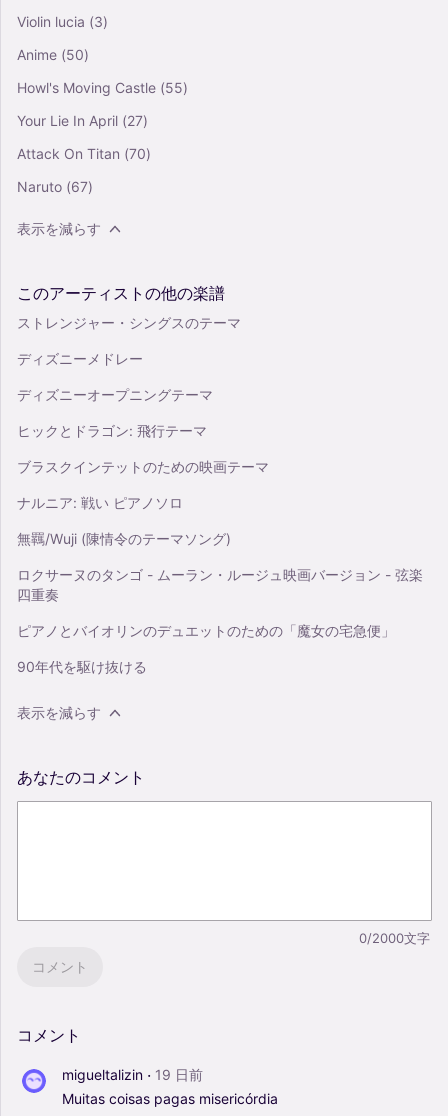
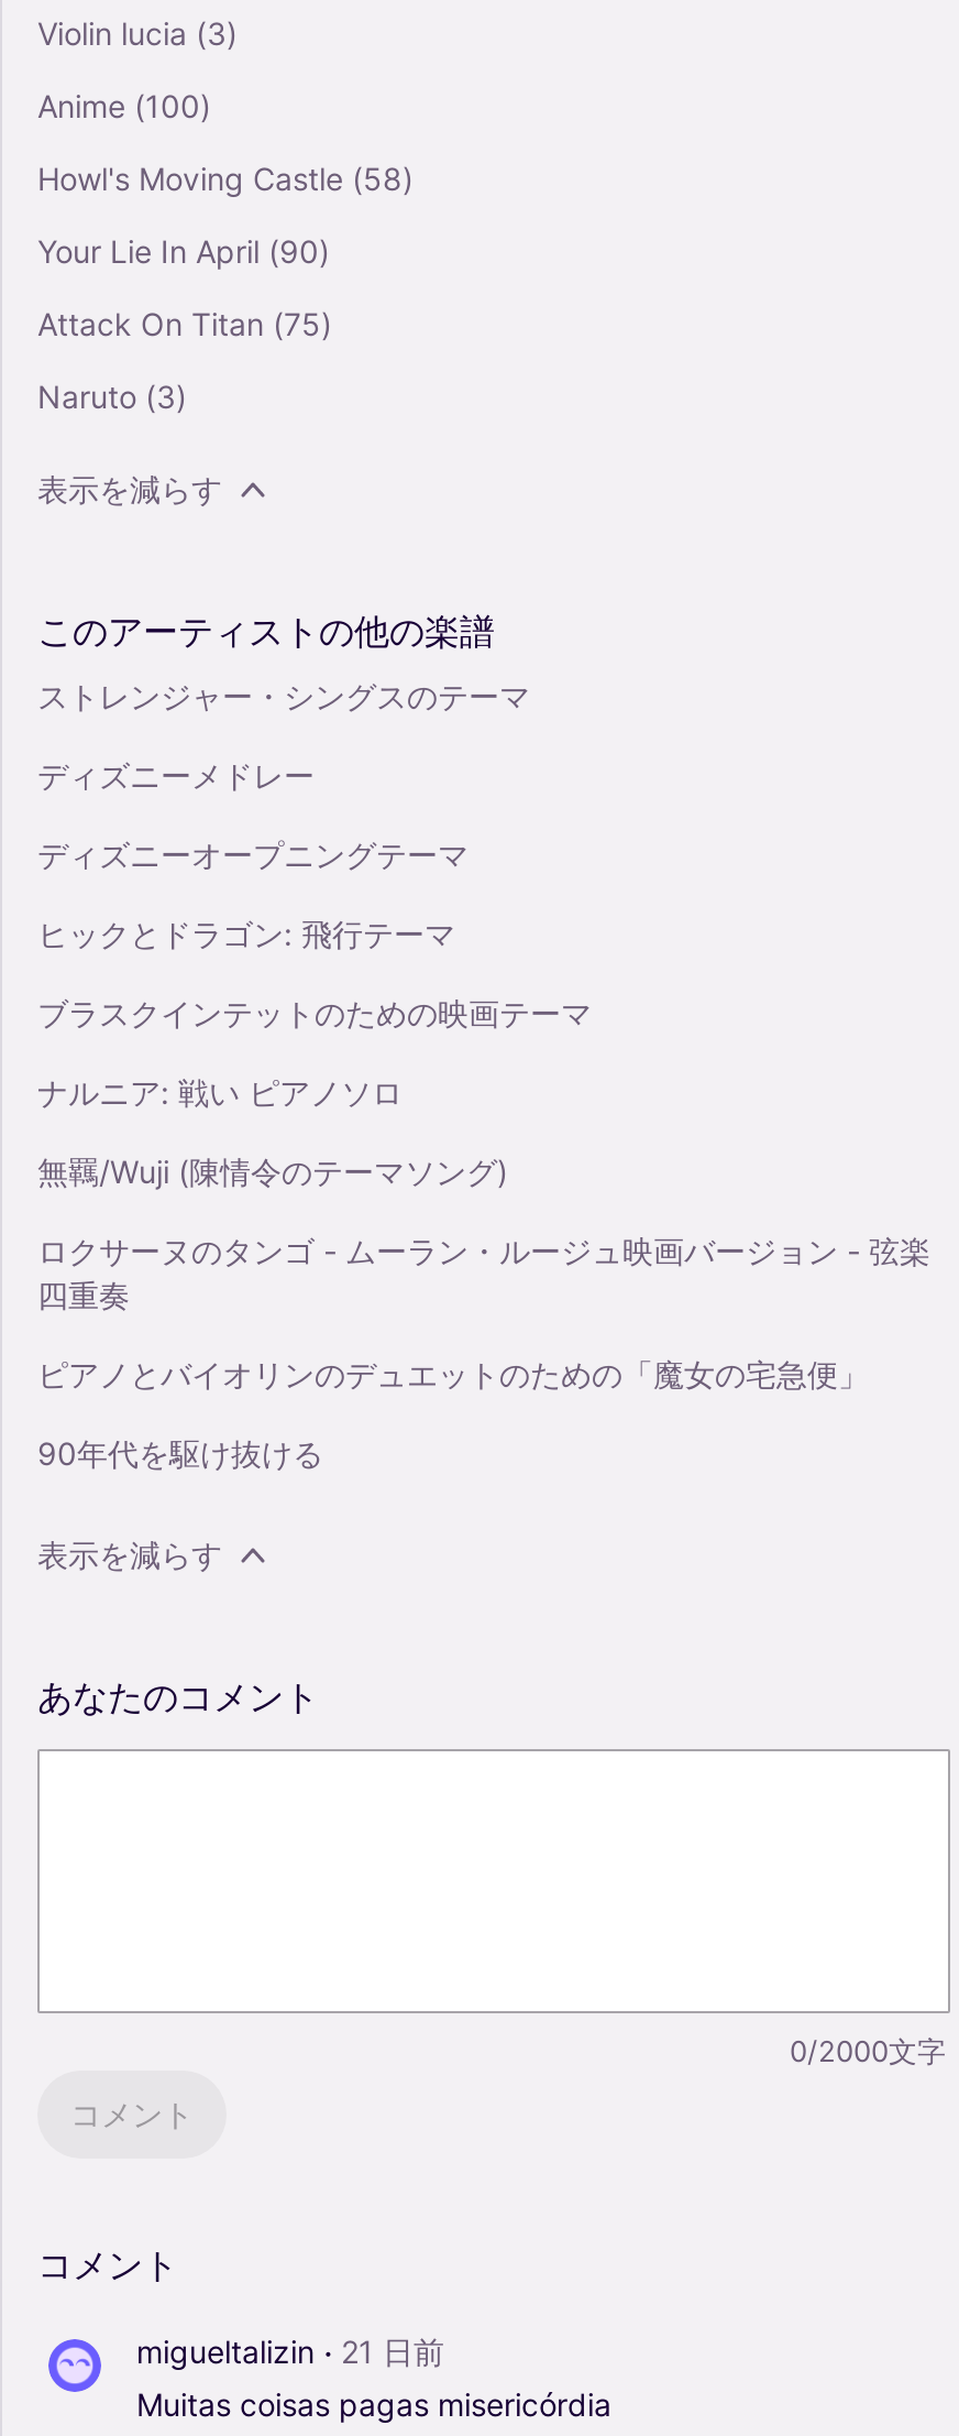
[17,46,89,63] Anime (50) -> [37,87,211,124] Anime (100)
[17,79,188,96] Howl's Moving Castle (55) -> [37,159,414,197] Howl's Moving Castle (58)
[17,112,148,129] Your Lie In April (27) -> [37,232,330,269] Your Lie In April (90)
[17,145,151,162] Attack On Titan (70) -> [37,304,332,342] Attack On Titan (75)
[17,178,93,195] Naruto (67) -> [37,377,187,415] Naruto (3)
[62,1065,203,1085] migueltalizin · 19 日前 -> [136,2330,444,2374] migueltalizin · 21 日前

